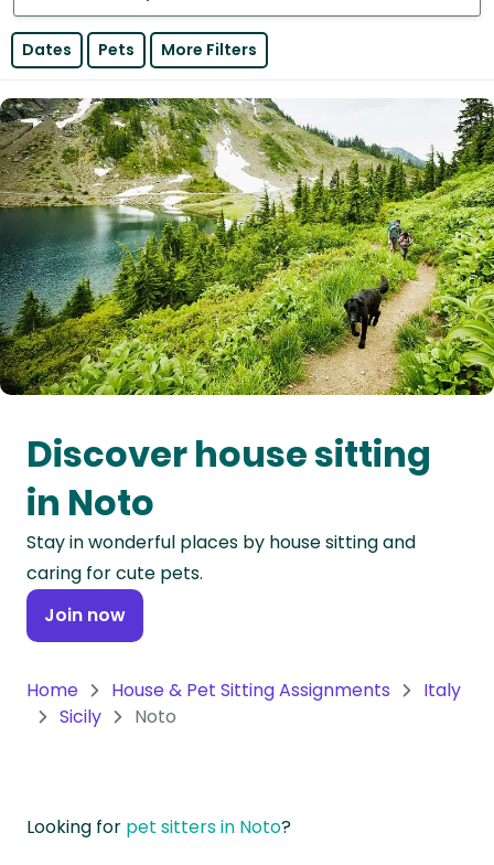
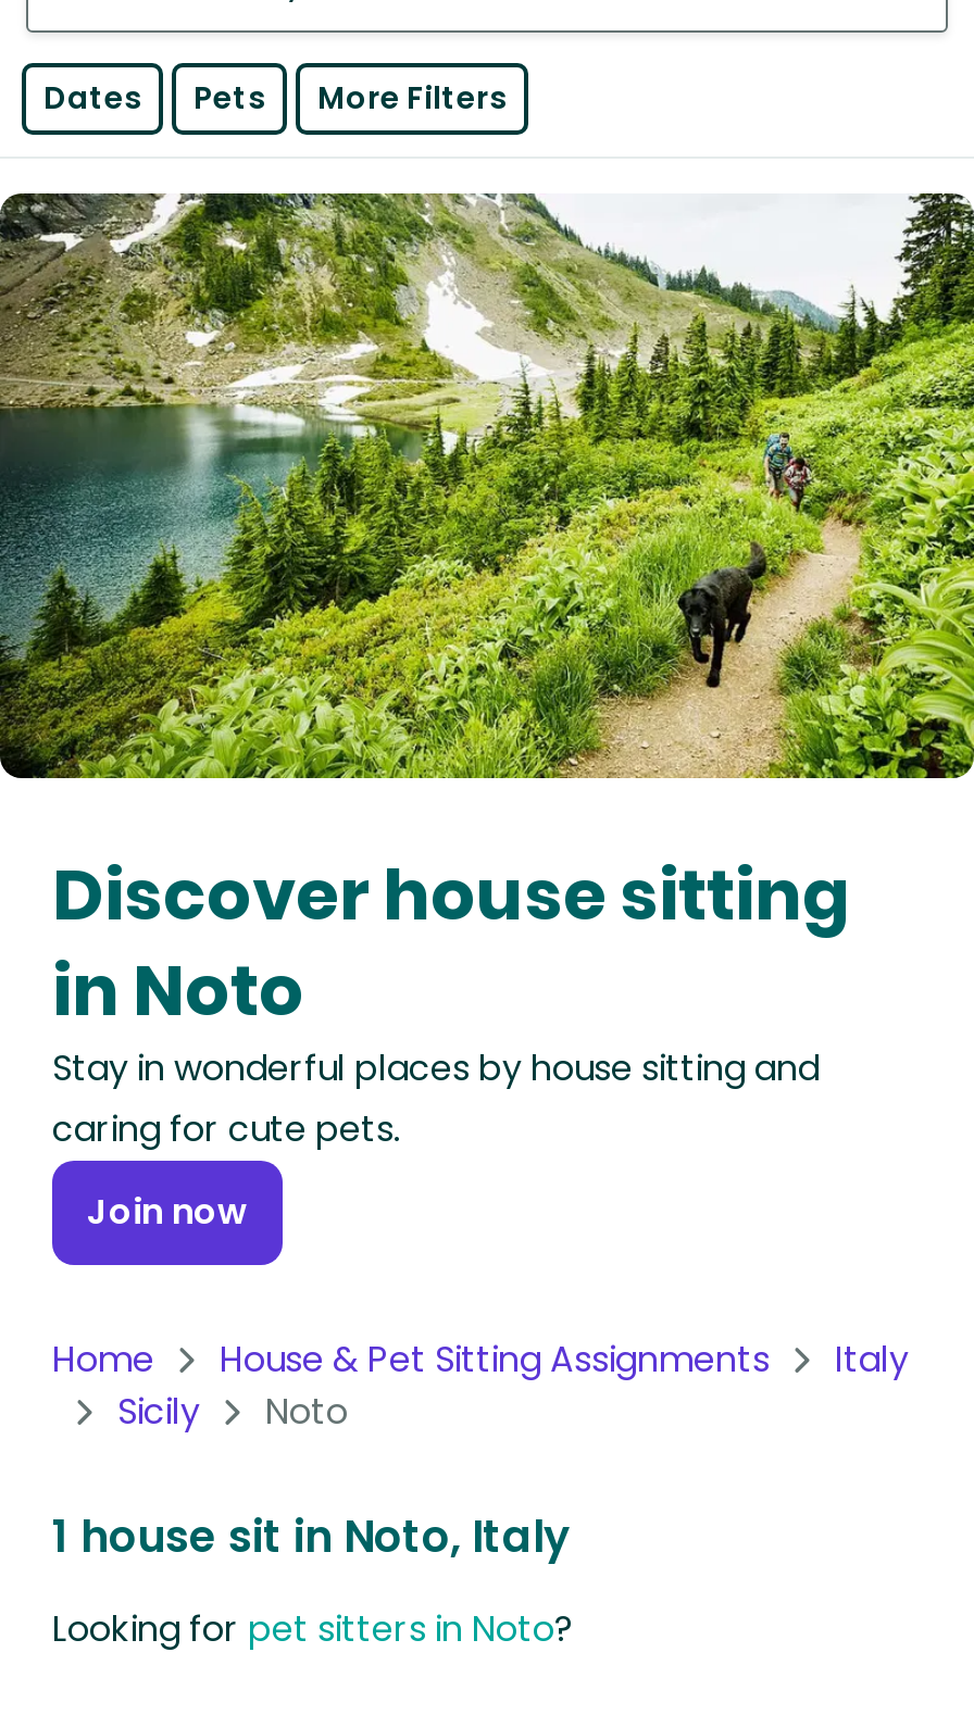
none -> [52,1506,570,1567] 1 house sit in Noto, Italy

